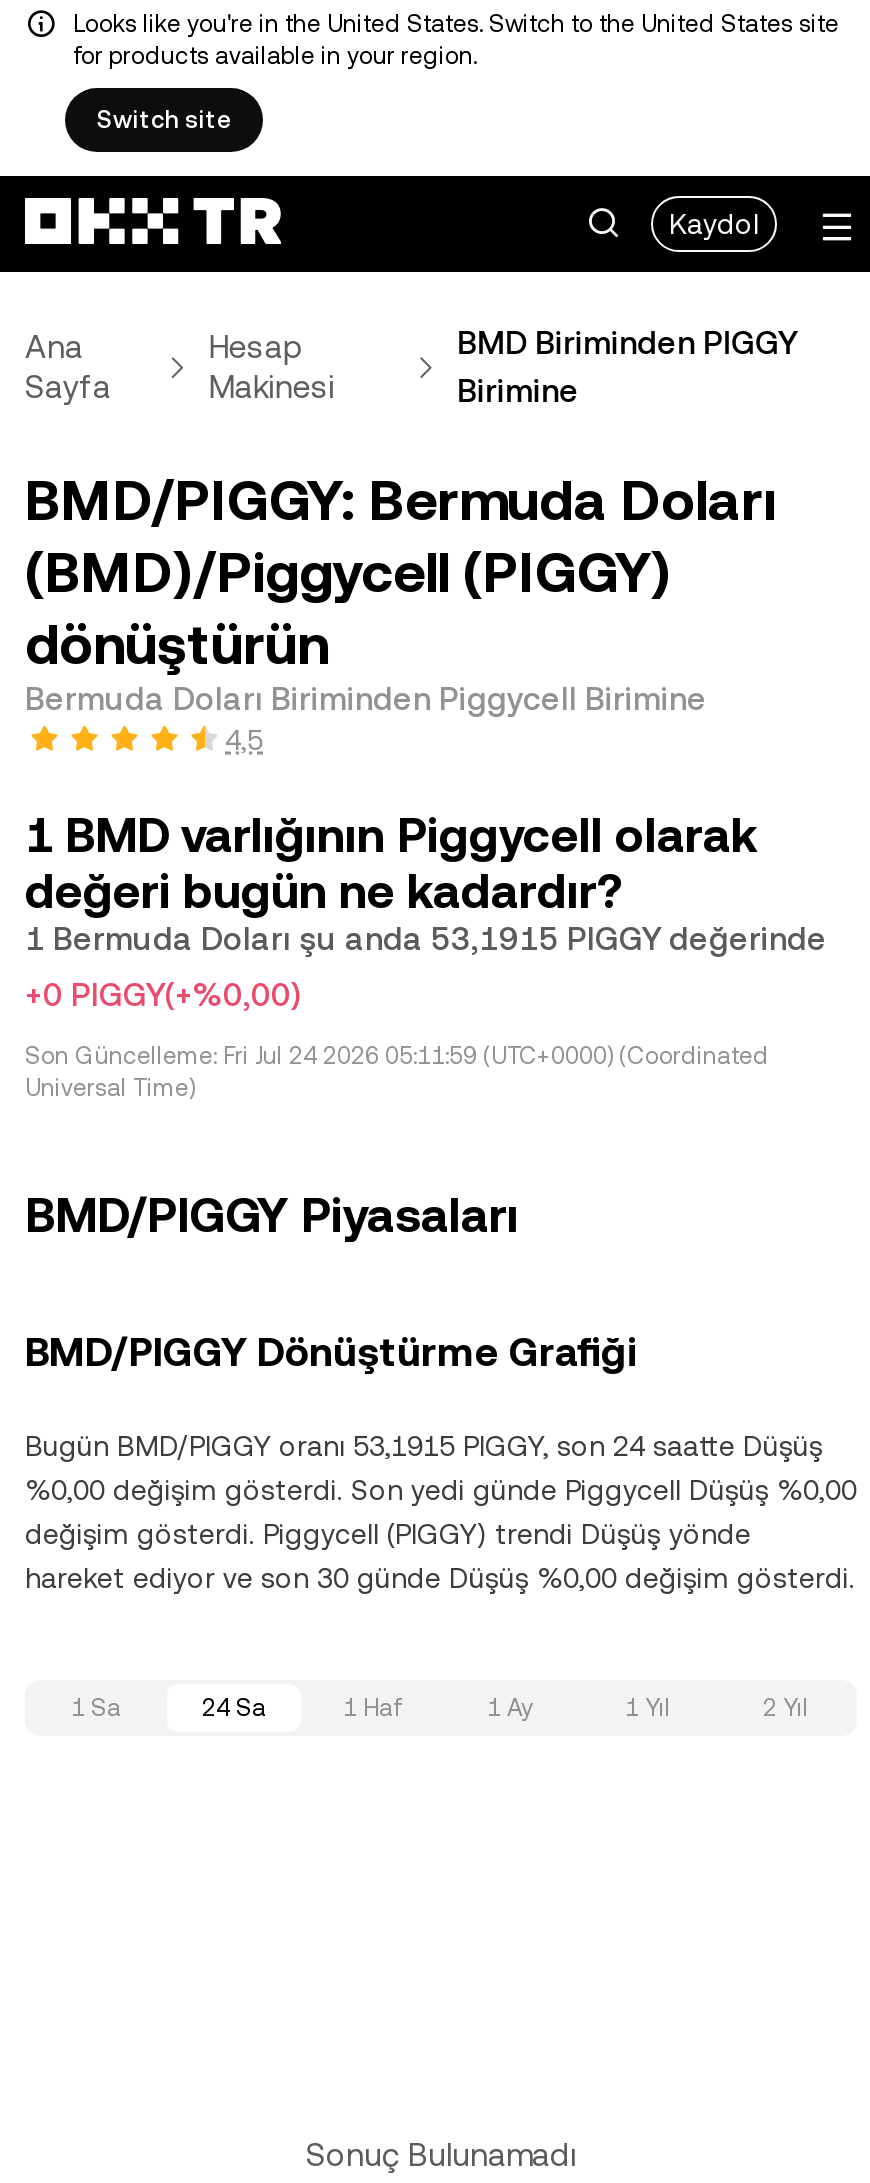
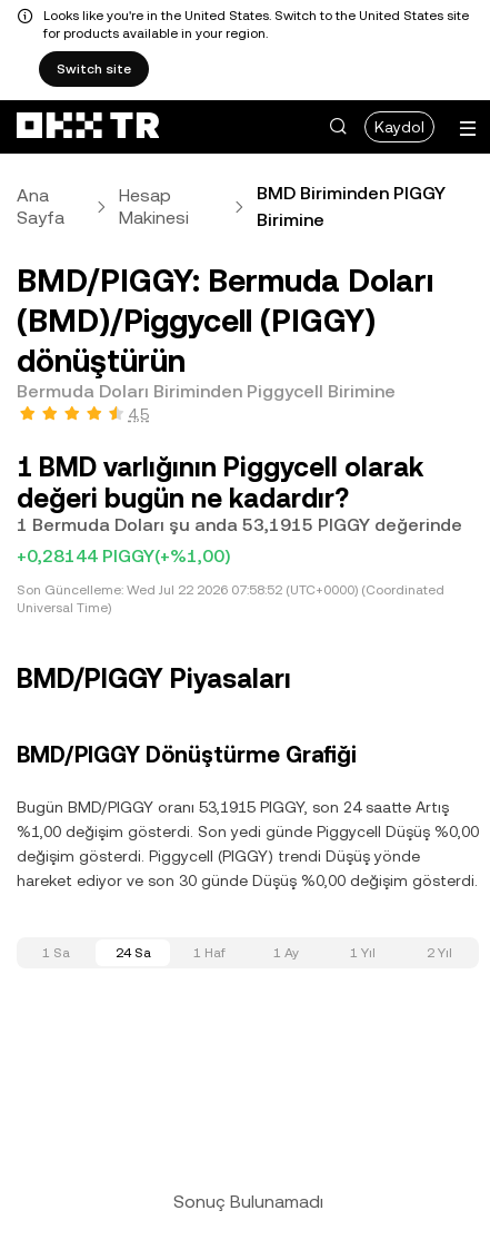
[25,976,301,1014] +0 PIGGY(+%0,00) -> [17,545,230,567] +0,28144 PIGGY(+%1,00)
[25,1042,769,1070] Son Güncelleme: Fri Jul 24 2026 05:11:59 (UTC+0000) (Coordinated -> [17,582,444,598] Son Güncelleme: Wed Jul 22 2026 07:58:52 (UTC+0000) (Coordinated
[25,1430,823,1462] Bugün BMD/PIGGY oranı 53,1915 PIGGY, son 24 saatte Düşüş -> [17,798,449,816] Bugün BMD/PIGGY oranı 53,1915 PIGGY, son 24 saatte Artış
[25,1474,857,1506] %0,00 değişim gösterdi. Son yedi günde Piggycell Düşüş %0,00 -> [17,823,479,840] %1,00 değişim gösterdi. Son yedi günde Piggycell Düşüş %0,00

